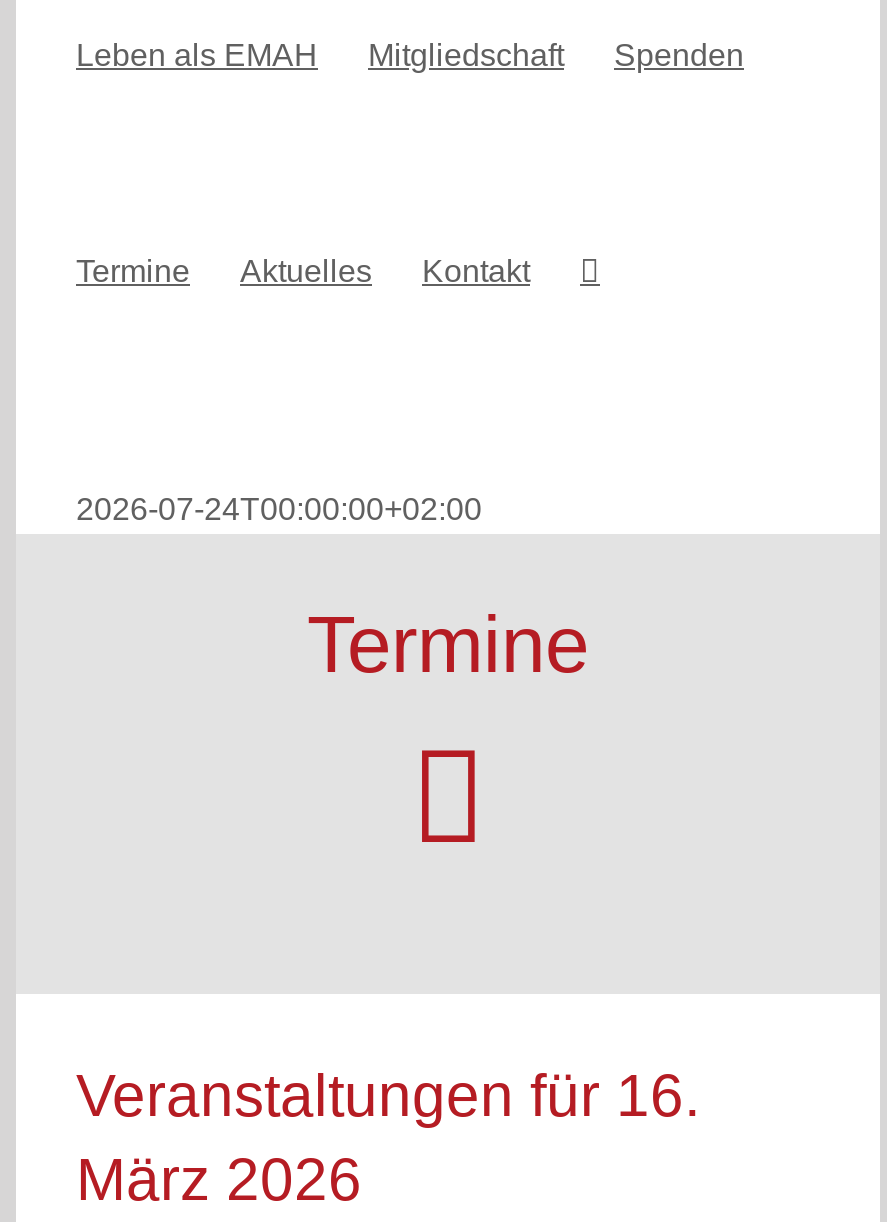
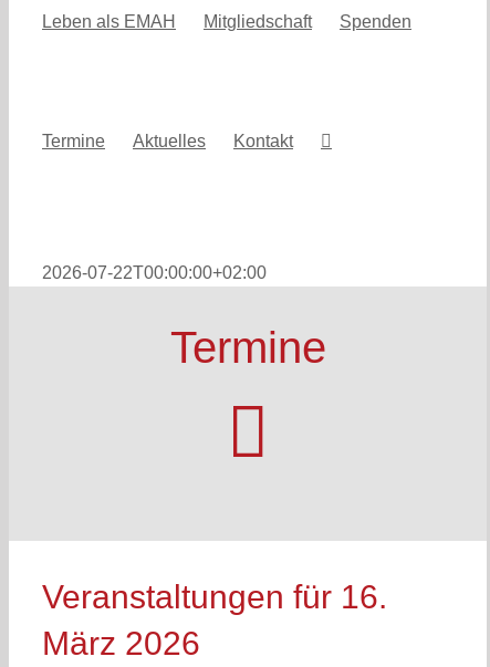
[76,492,482,526] 2026-07-24T00:00:00+02:00 -> [42,263,267,282] 2026-07-22T00:00:00+02:00

